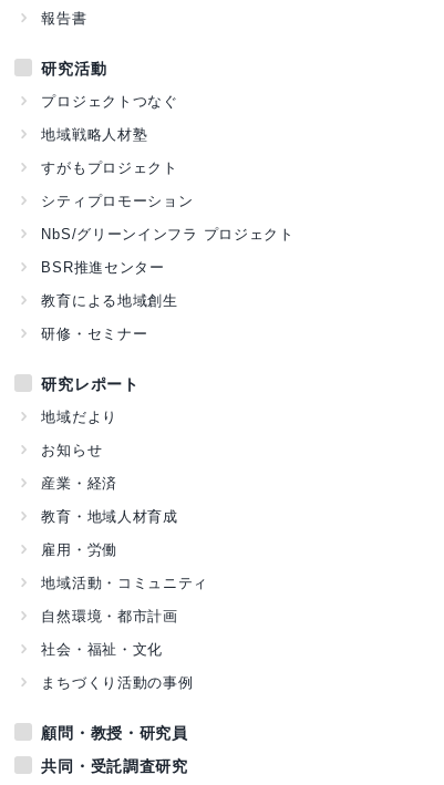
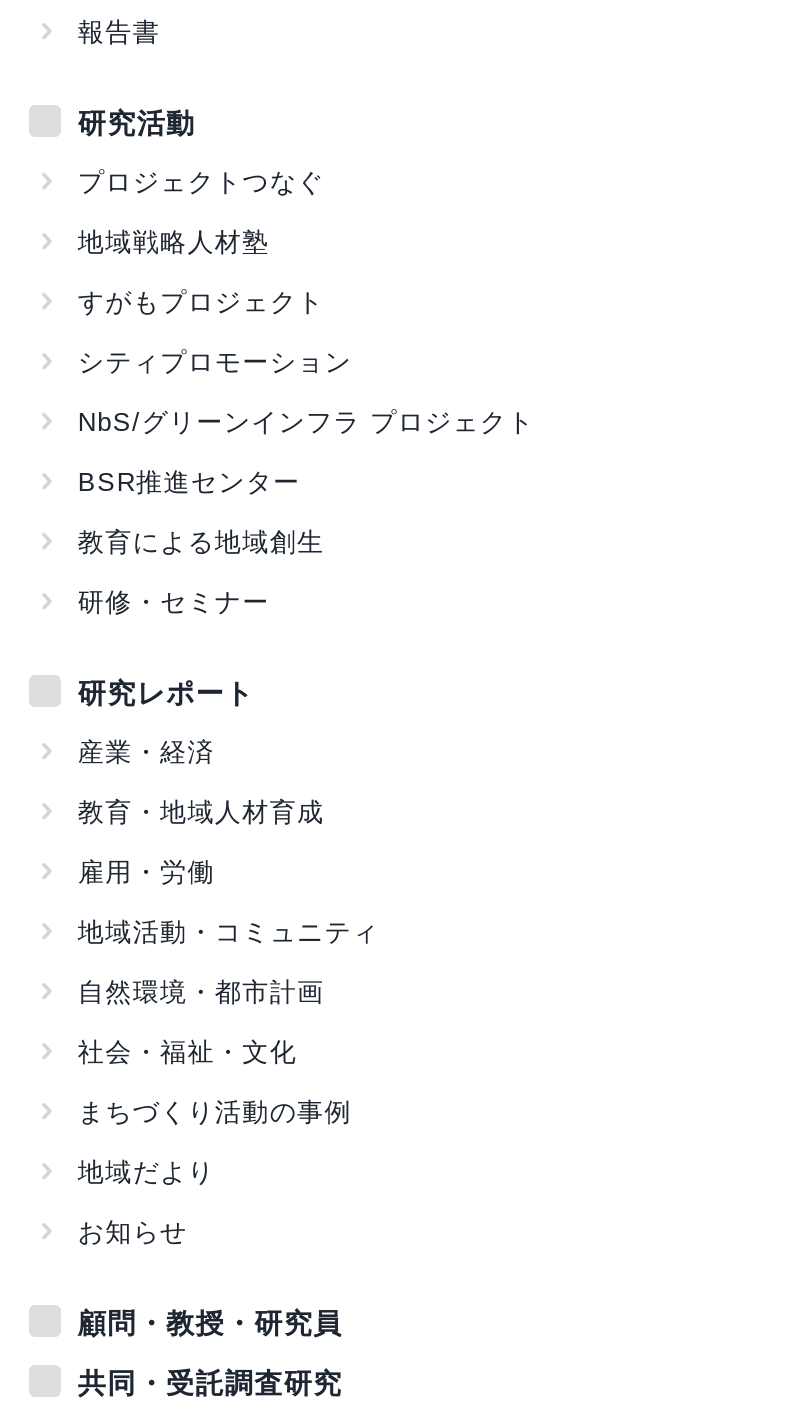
moved [41,409,117,459] -> [78,1157,215,1247]: 地域だより | お知らせ
moved [41,475,208,691] -> [78,737,379,1127]: 産業・経済 | 教育・地域人材育成 | 雇用・労働 | 地域活動・コミュニティ | 自然環境・都市計画 | 社会・福祉・文化 | まちづくり活動の事例

